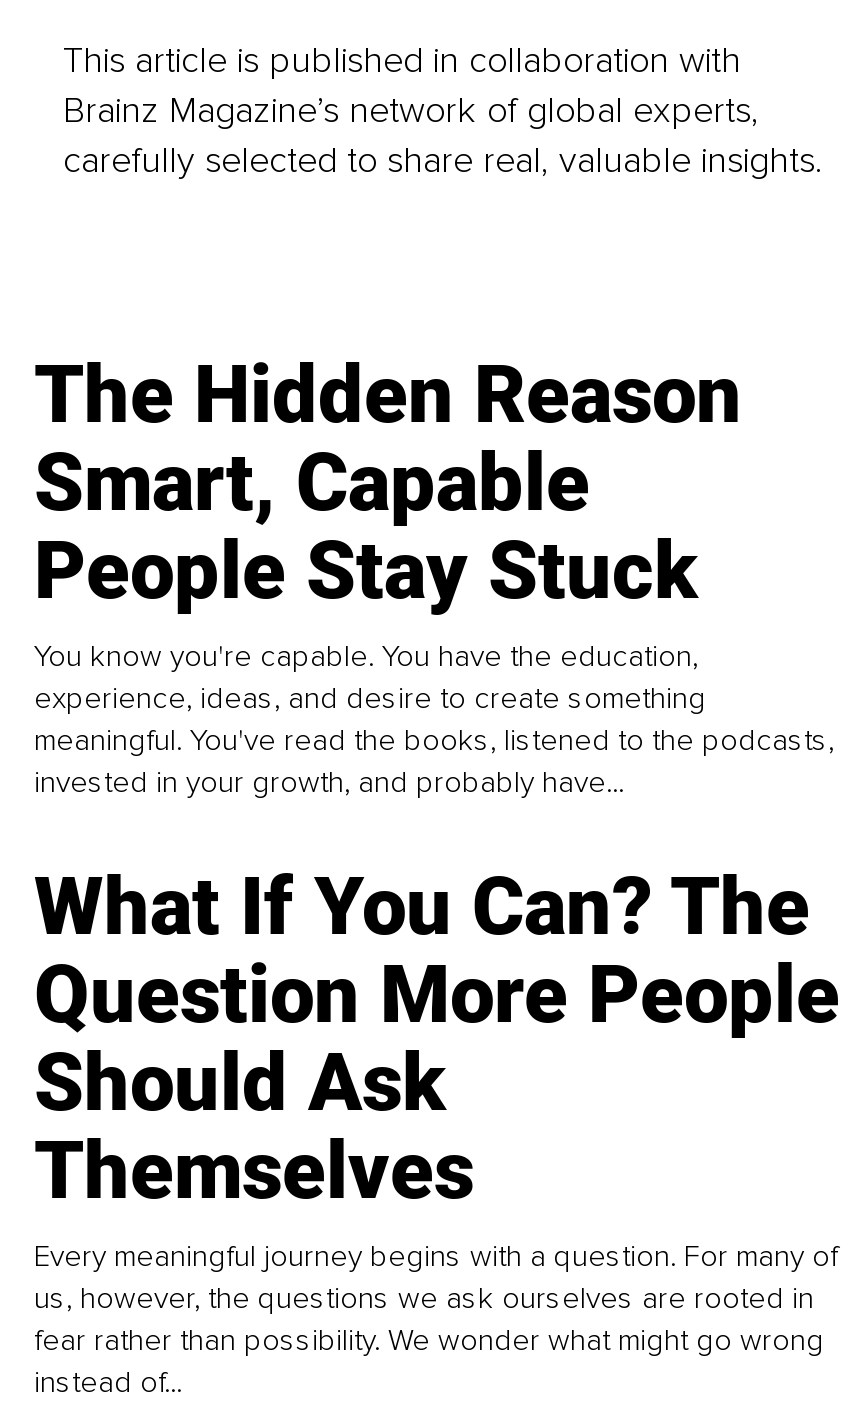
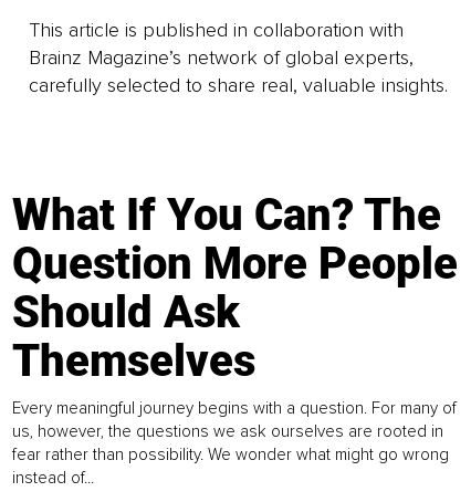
[34,348,834,800] The Hidden Reason | Smart, Capable | People Stay Stuck | You know you're capable. You have the education, | experience, ideas, and desire to create something | meaningful. You've read the books, listened to the podcasts, | invested in your growth, and probably have... -> none

